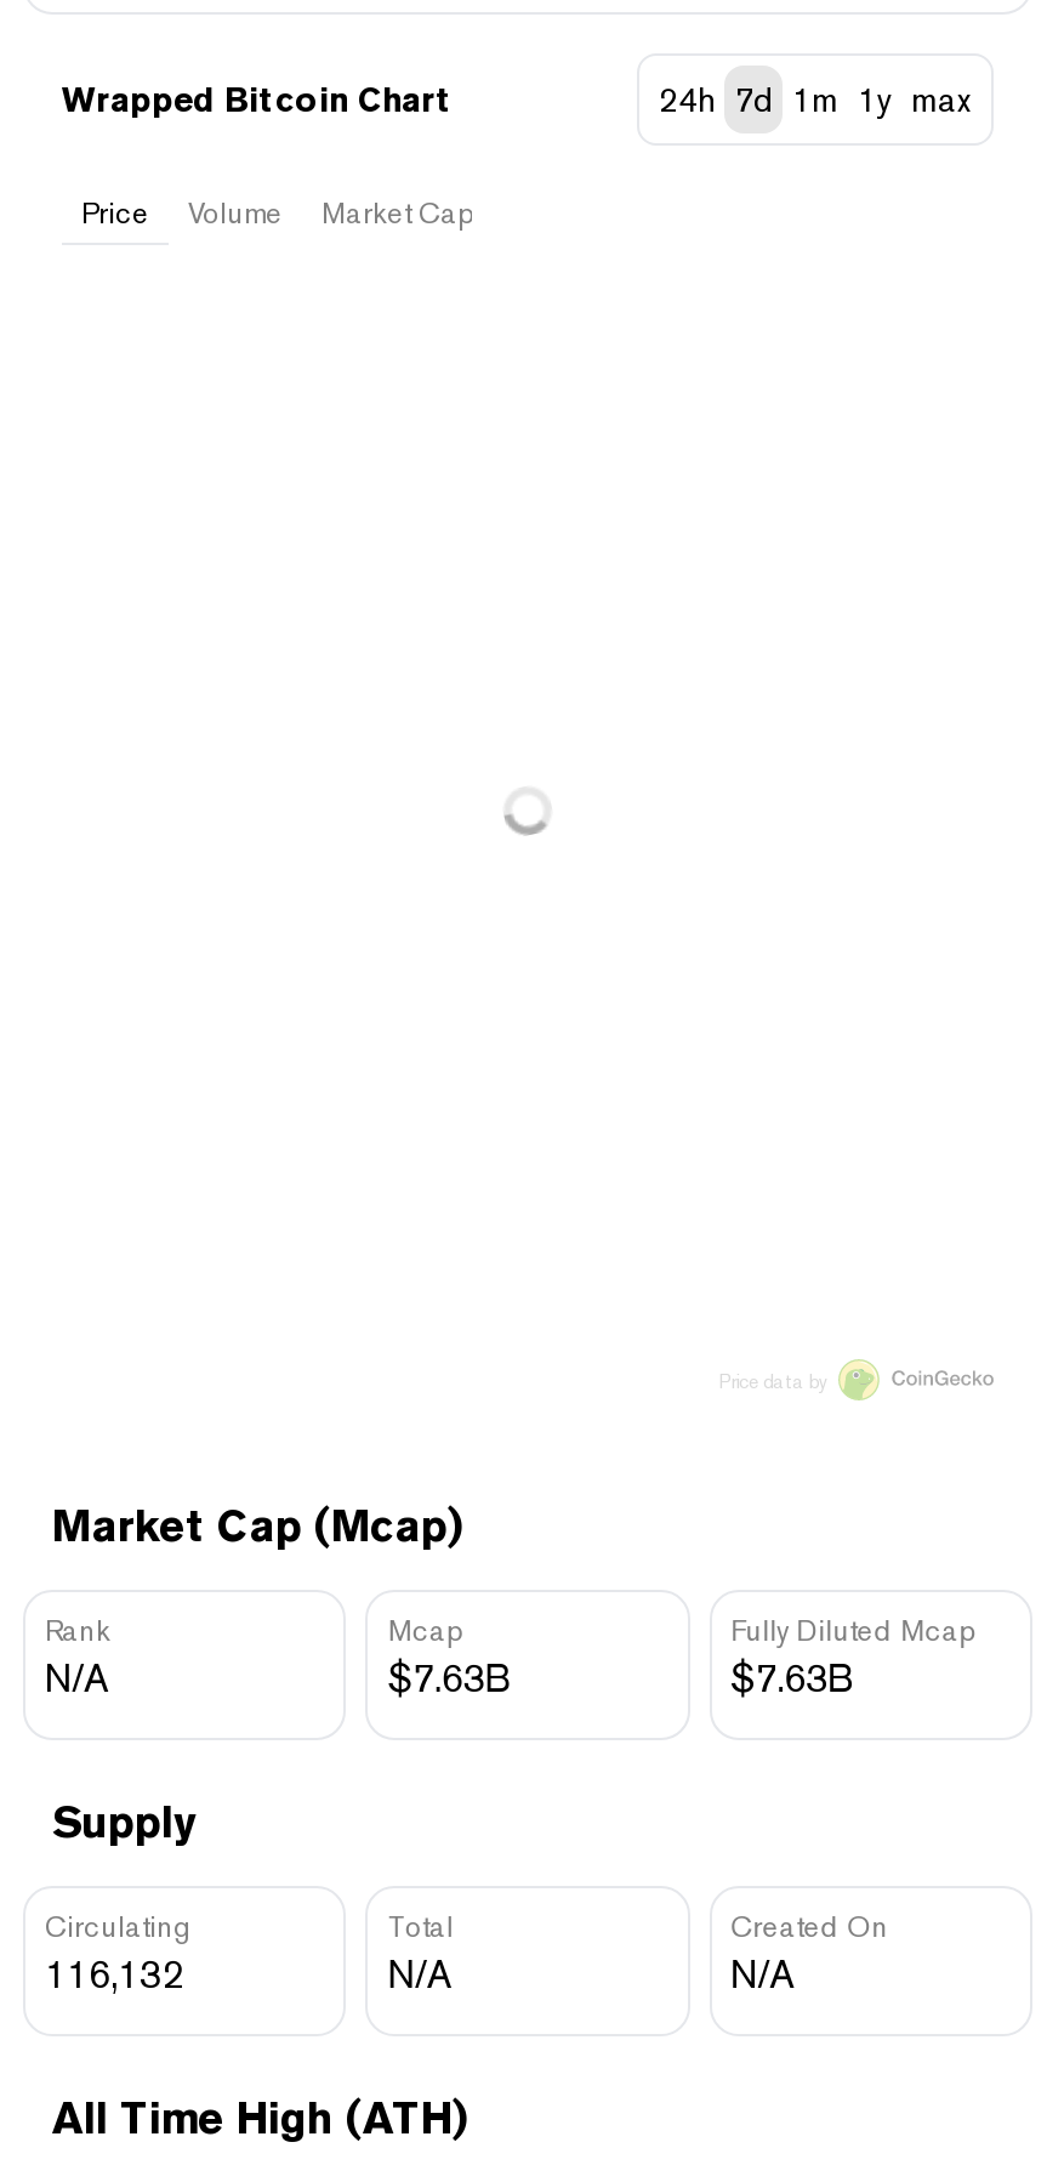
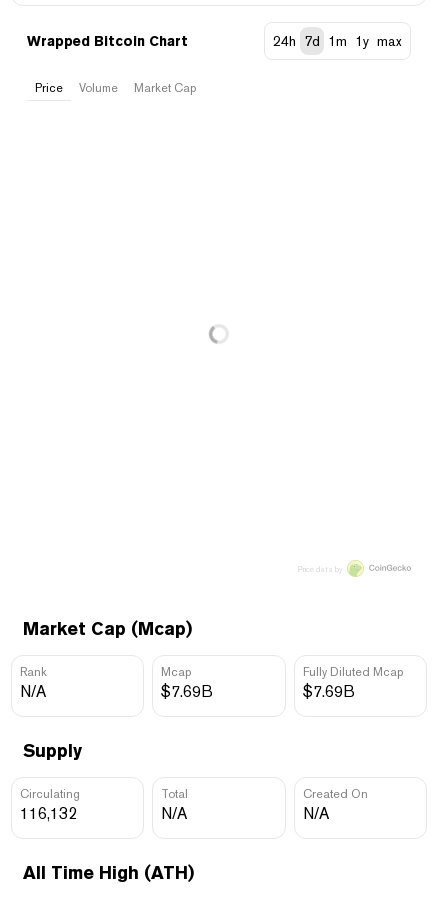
[388,1655,514,1701] $7.63B -> [161,682,213,701] $7.69B
[731,1655,857,1701] $7.63B -> [303,682,355,701] $7.69B

